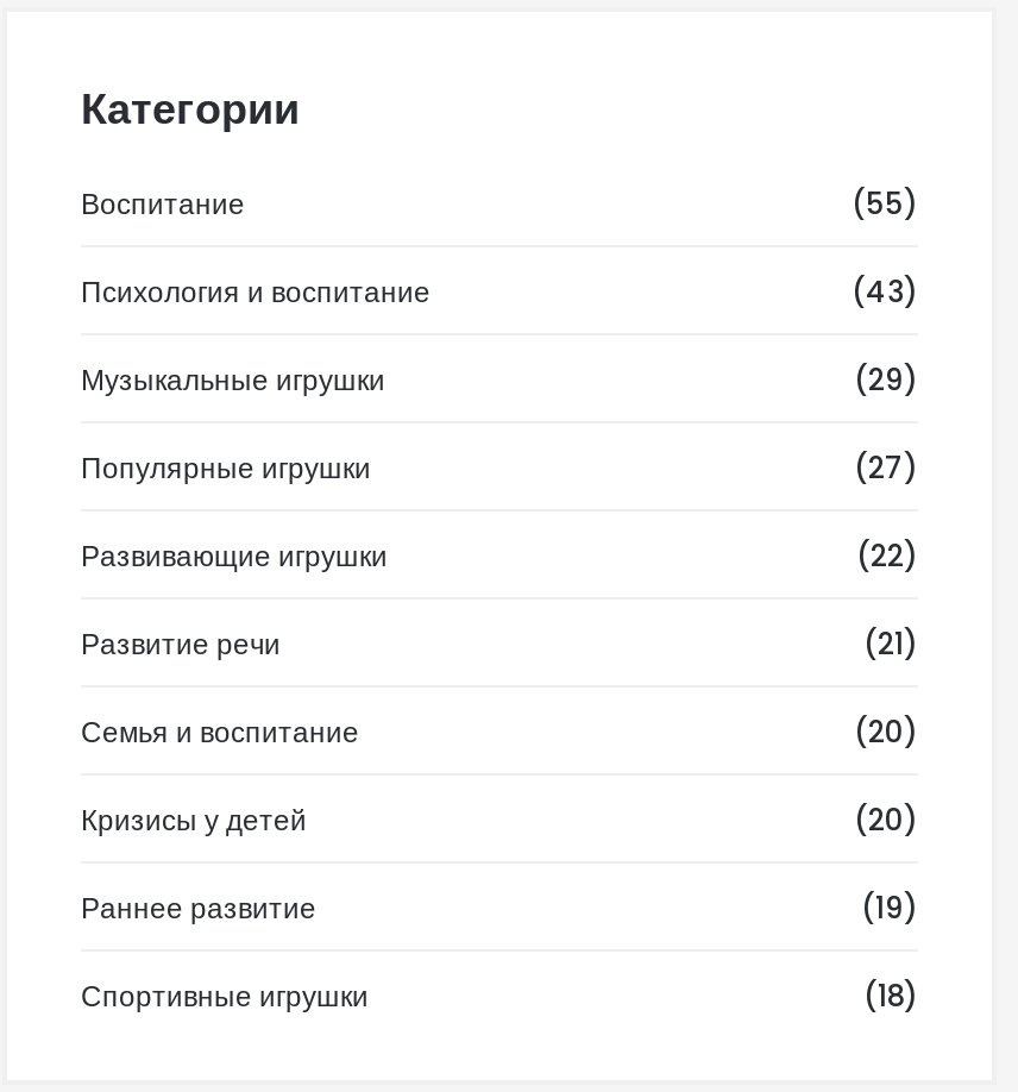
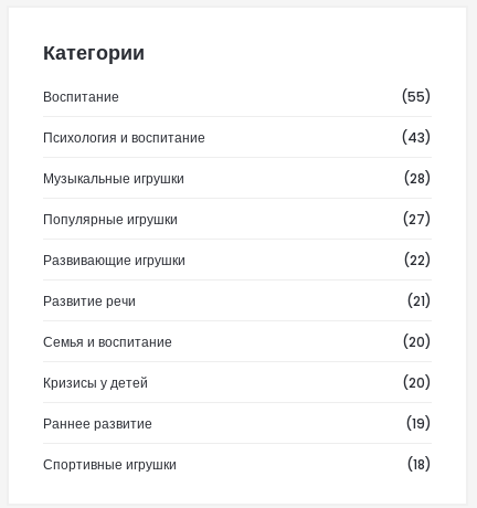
[854,360,918,400] (29) -> [403,169,432,188] (28)

